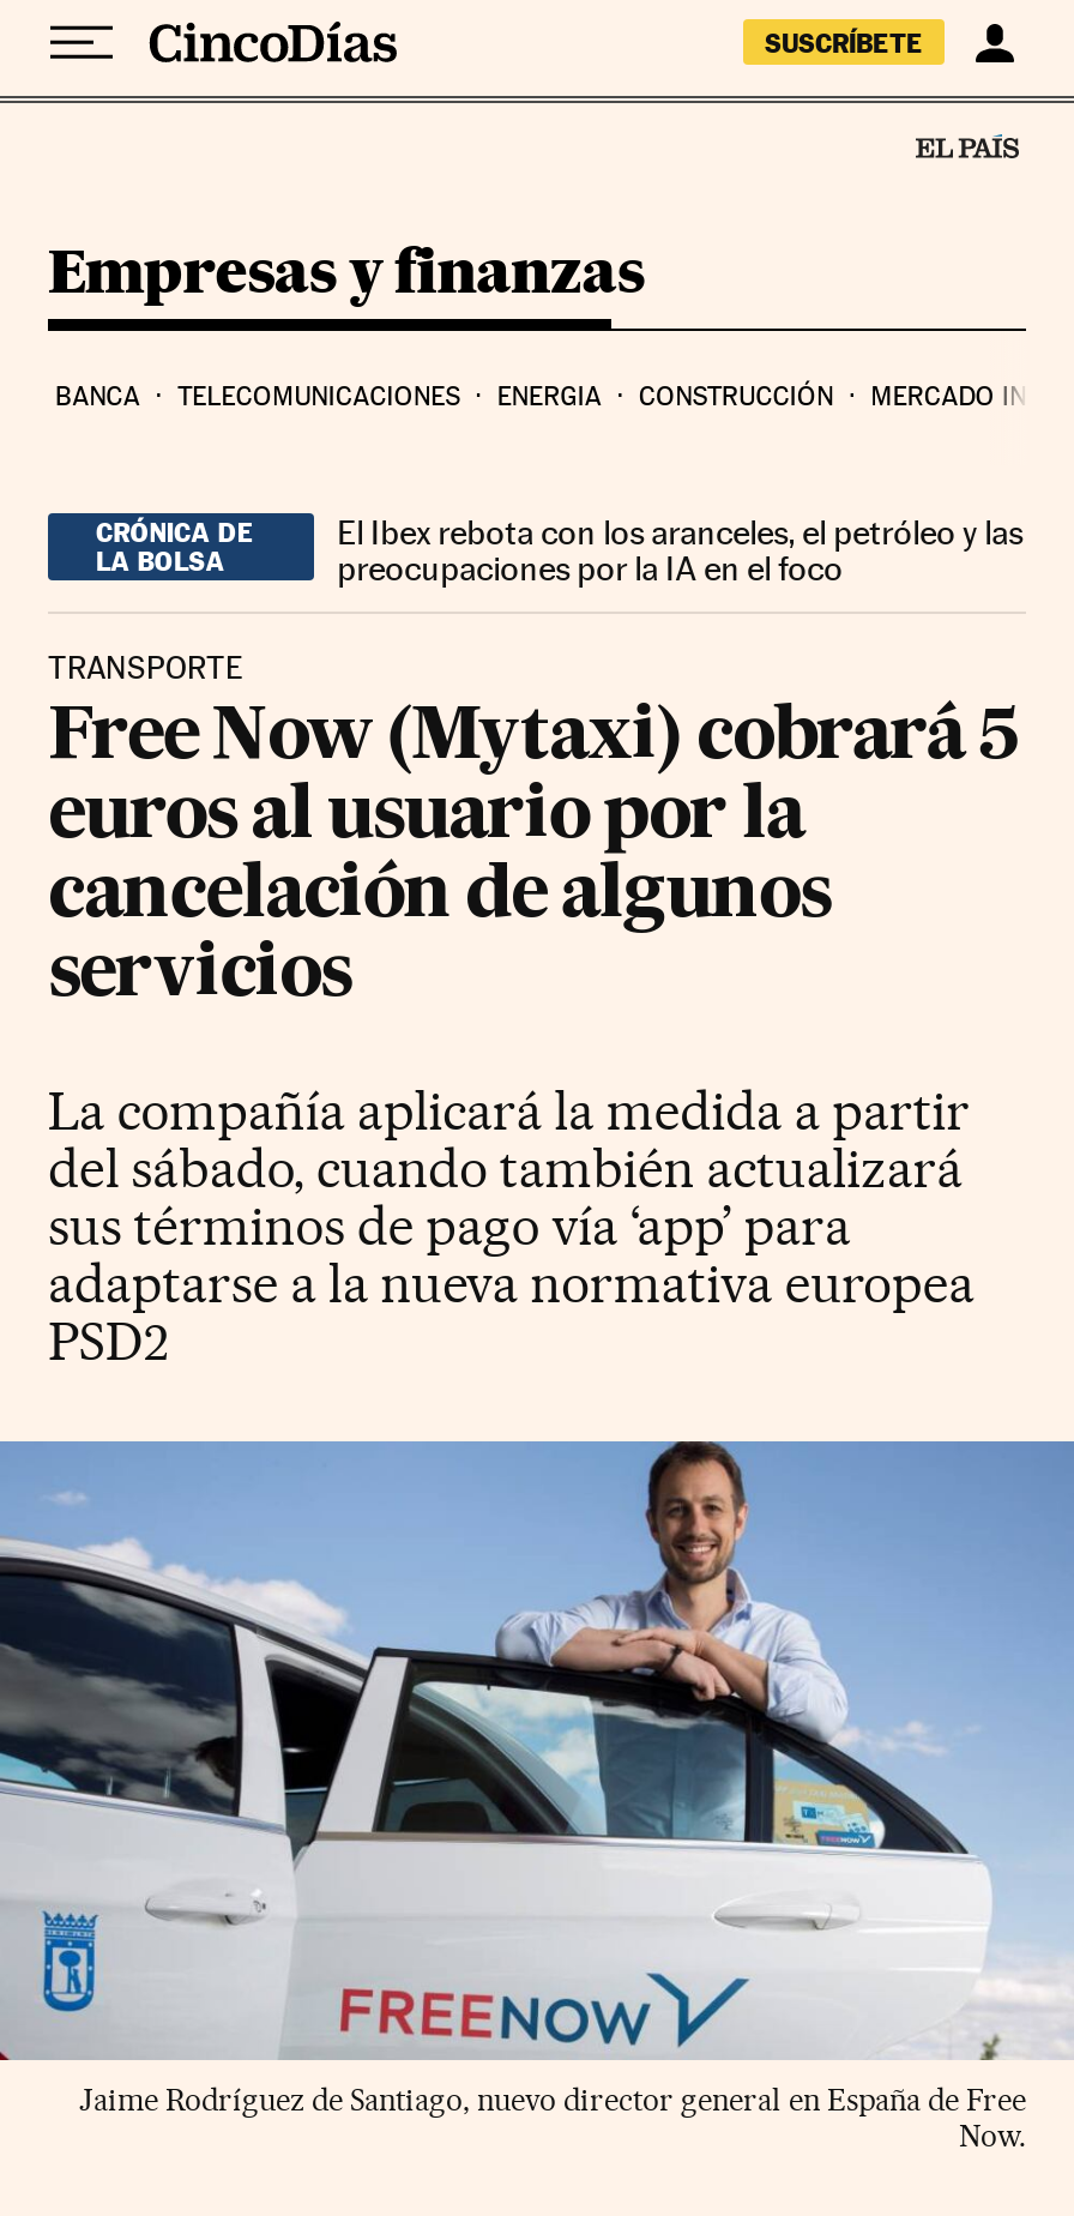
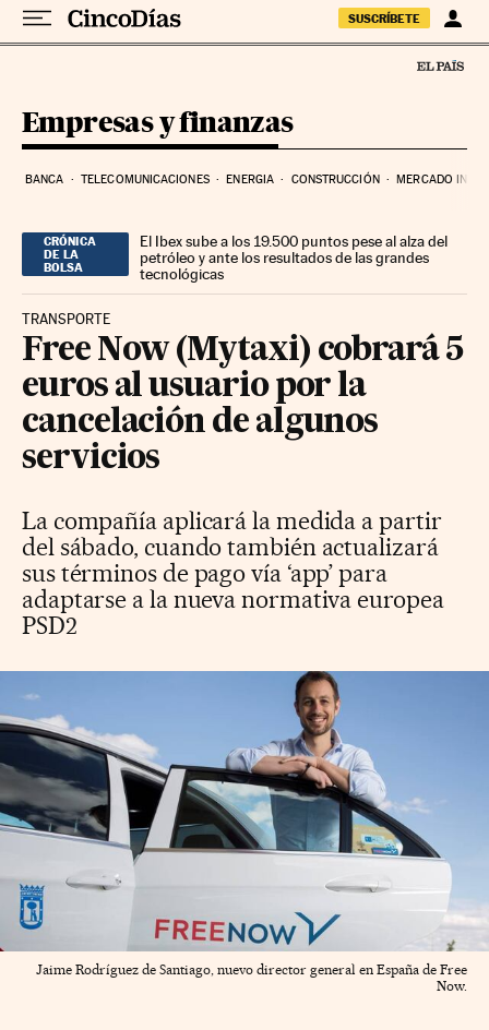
[337,512,1023,587] El Ibex rebota con los aranceles, el petróleo y las | preocupaciones por la IA en el foco -> [140,232,448,282] El Ibex sube a los 19.500 puntos pese al alza del | petróleo y ante los resultados de las grandes | tecnológicas

